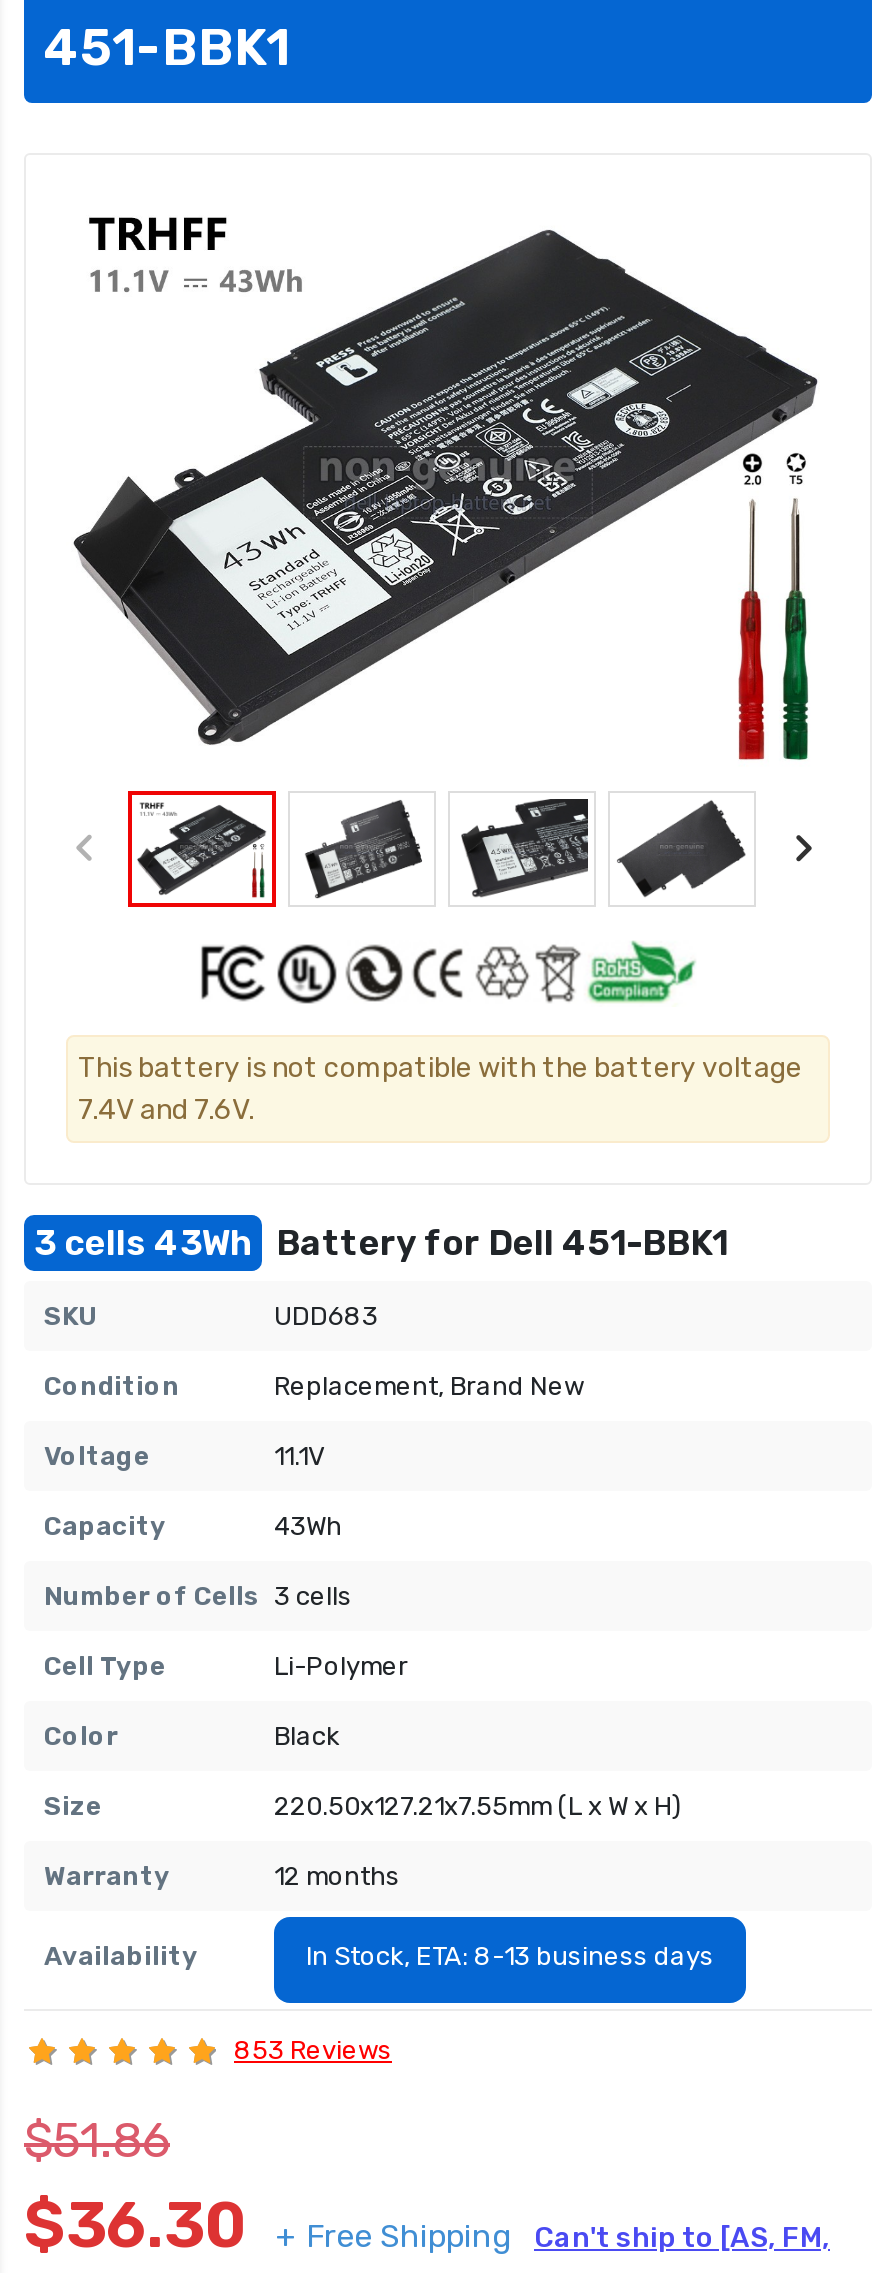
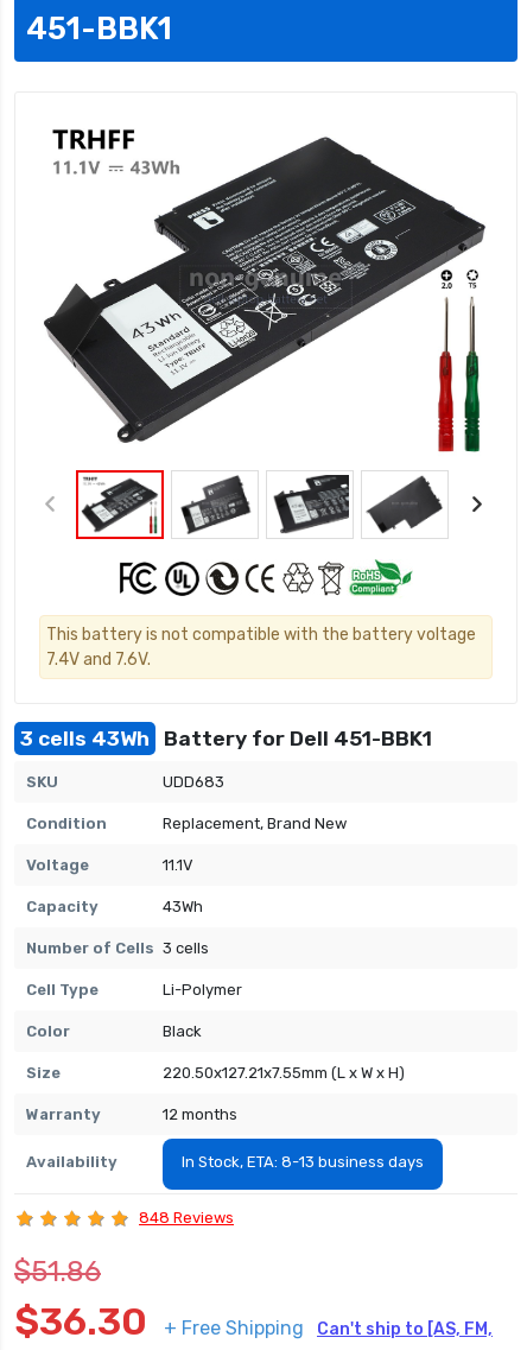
[234,2035,392,2065] 853 Reviews -> [139,1209,234,1227] 848 Reviews

